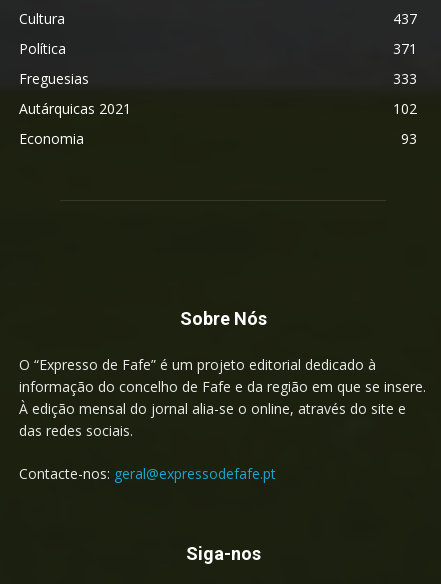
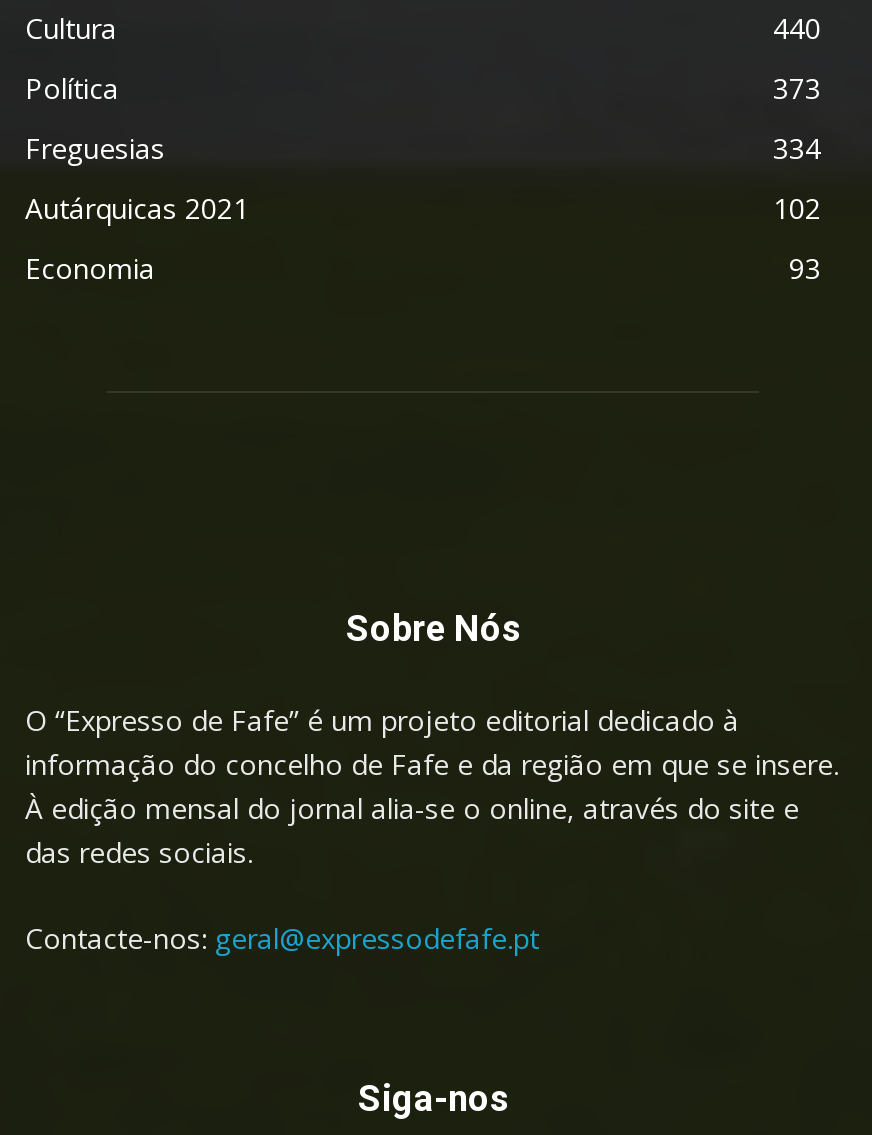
[393,9,417,28] 437 -> [773,8,821,46] 440
[393,39,417,58] 371 -> [773,68,821,106] 373
[393,69,417,88] 333 -> [773,128,821,166] 334

